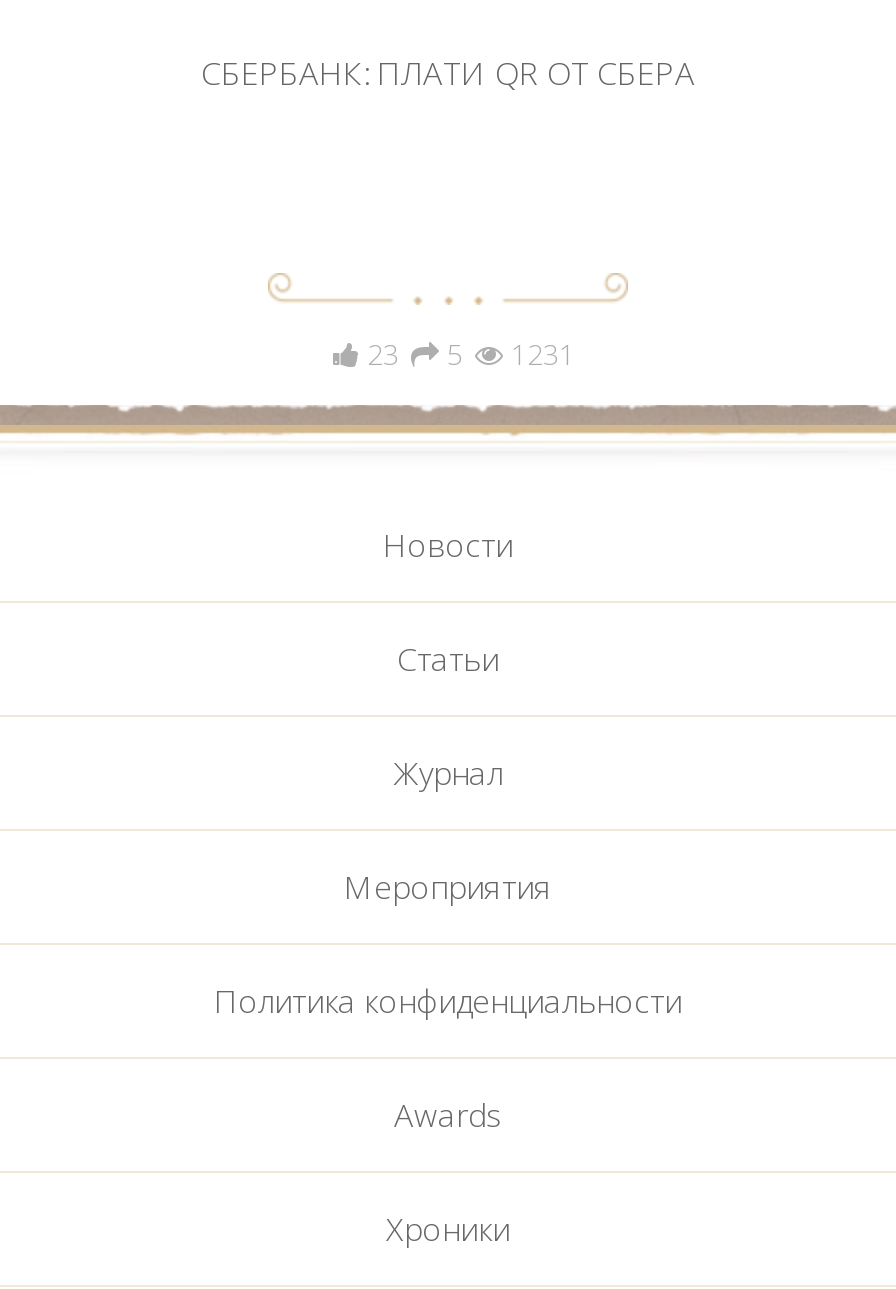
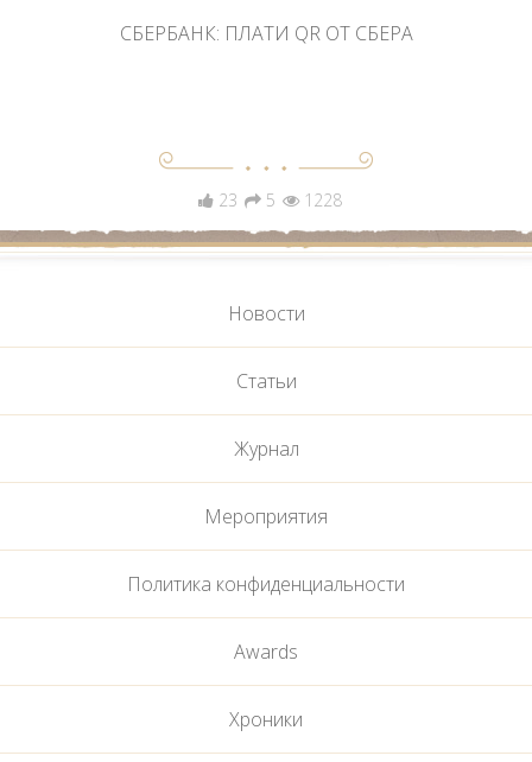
[359,335,575,373] 23 5 1231 -> [213,189,341,211] 23 5 1228

